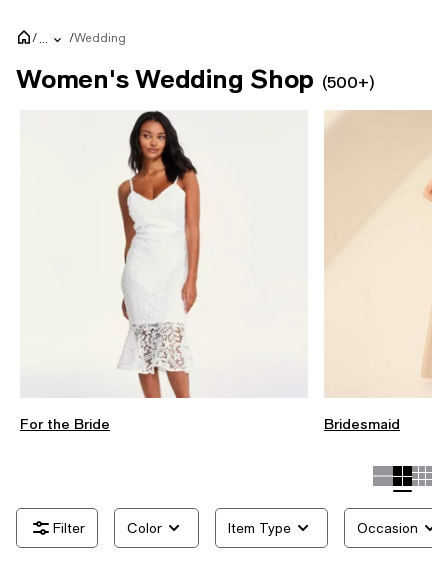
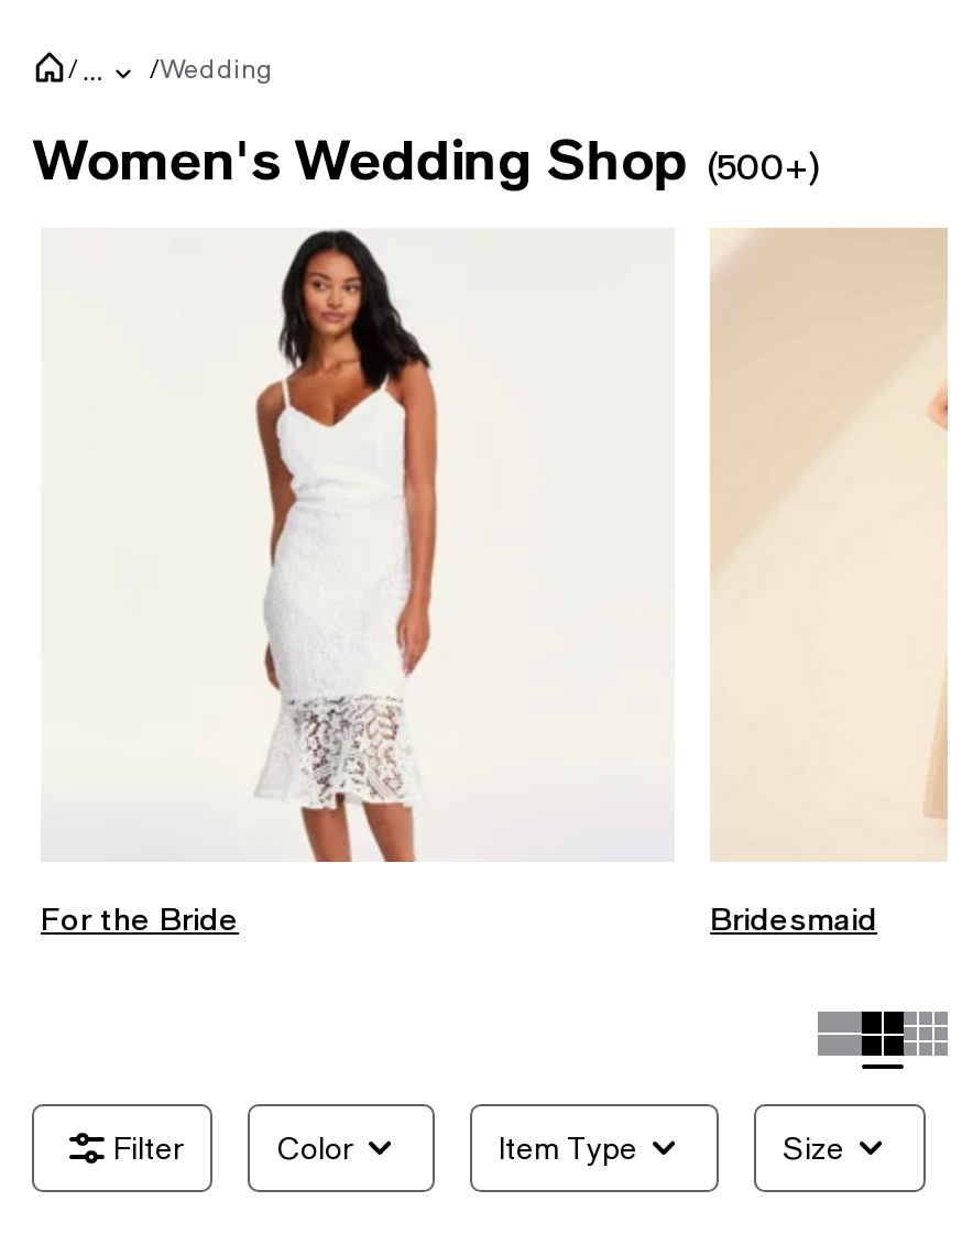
[357,520,418,536] Occasion -> [783,1131,844,1166] Size

